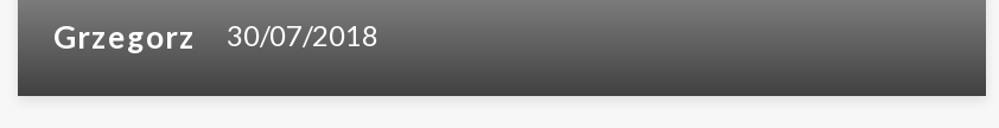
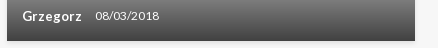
[53,17,378,55] Grzegorz 30/07/2018 -> [22,8,159,24] Grzegorz 08/03/2018

